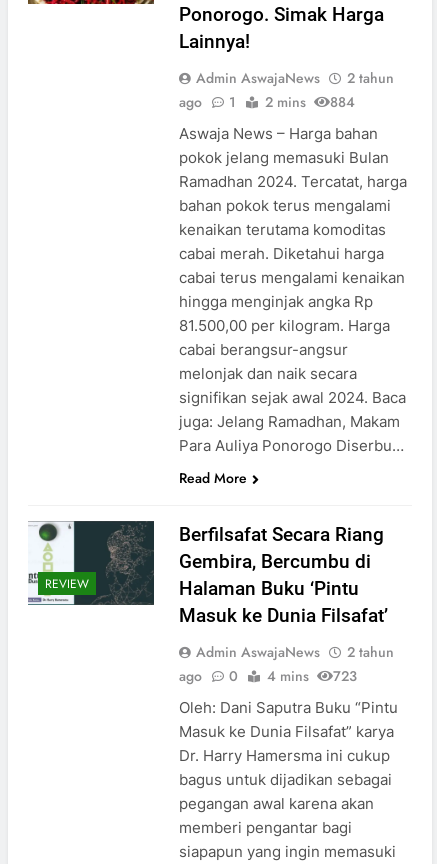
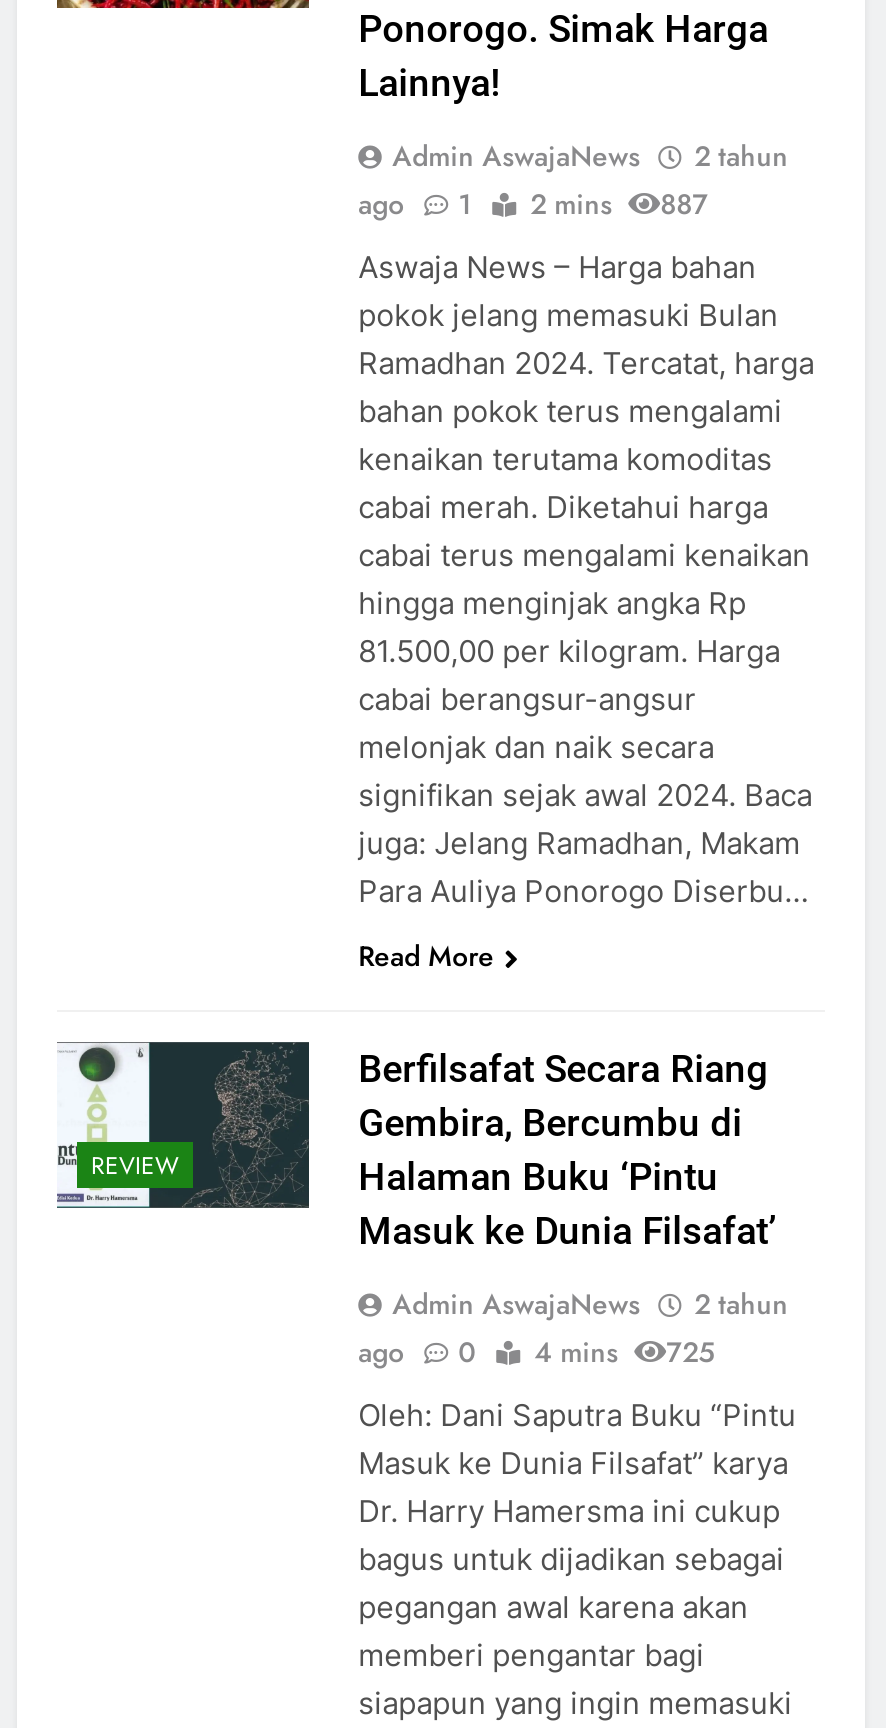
[179,92,355,112] ago 1 2 mins 884 -> [358,184,708,224] ago 1 2 mins 887
[179,666,357,686] ago 0 4 mins 723 -> [358,1332,714,1372] ago 0 4 mins 725

